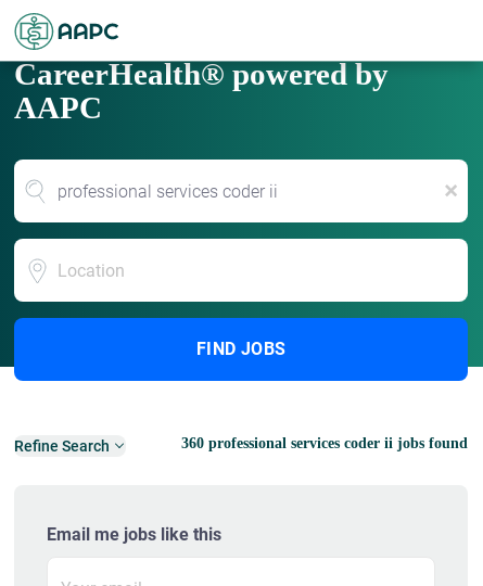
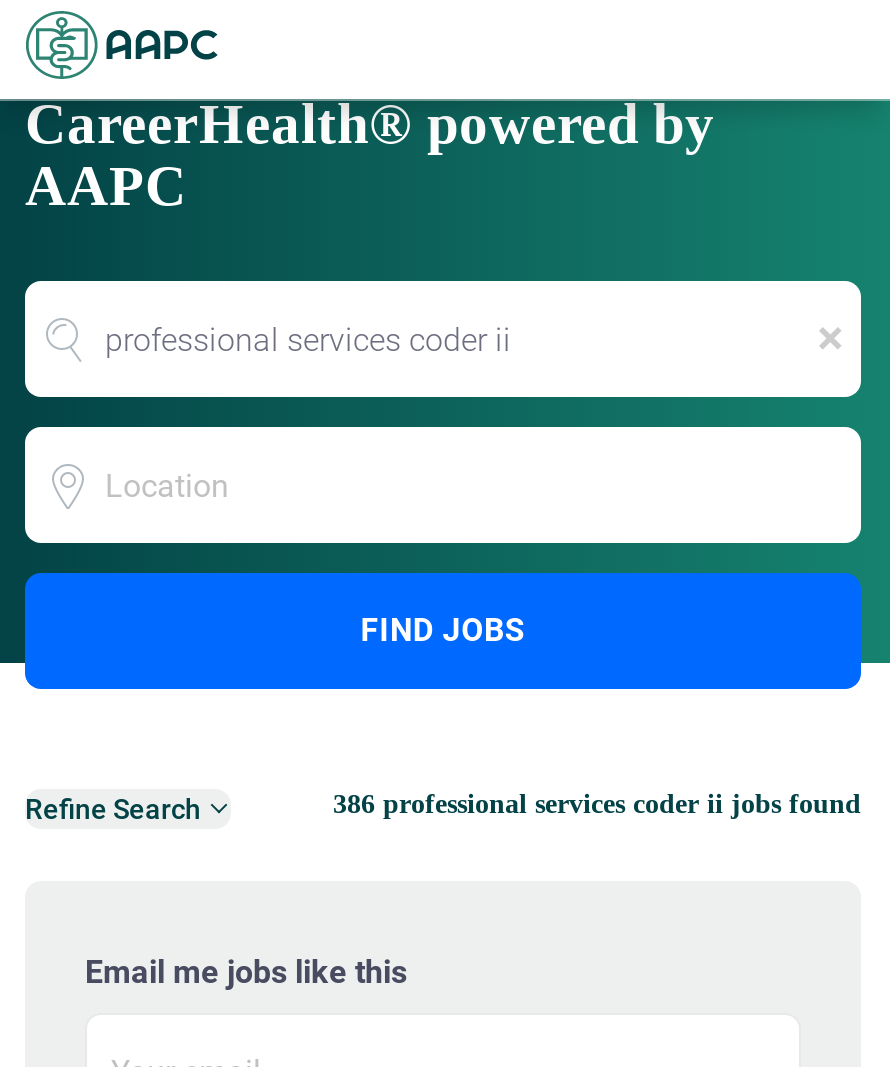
[181,435,468,451] 360 professional services coder ii jobs found -> [333,789,861,819] 386 professional services coder ii jobs found

